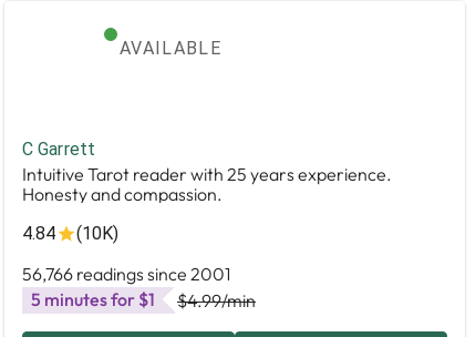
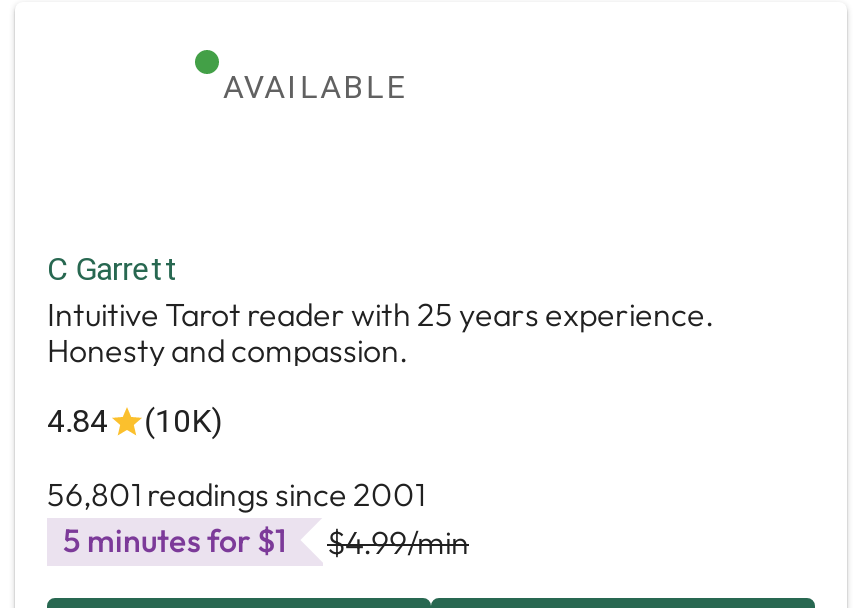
[22,263,230,285] 56,766 readings since 2001 -> [47,474,425,514] 56,801 readings since 2001

